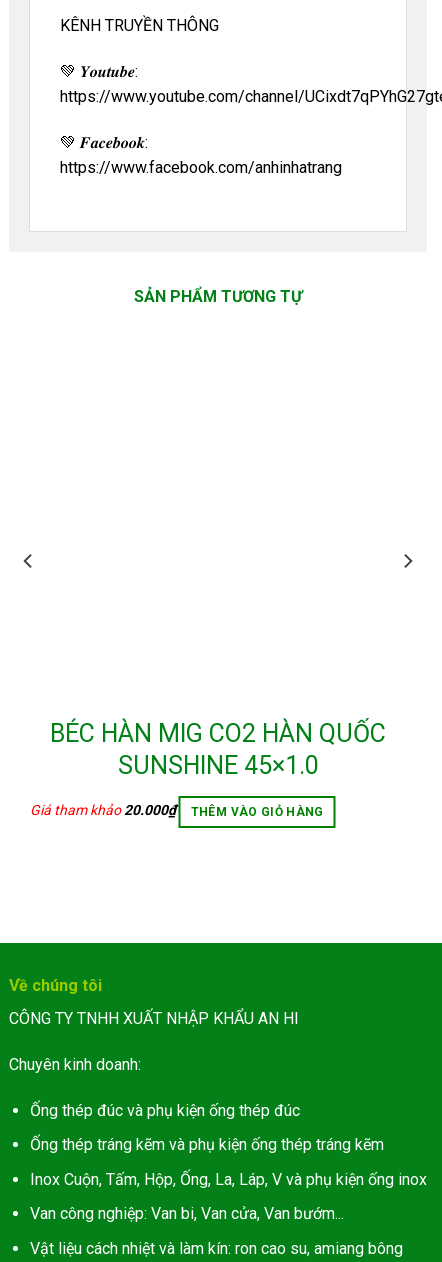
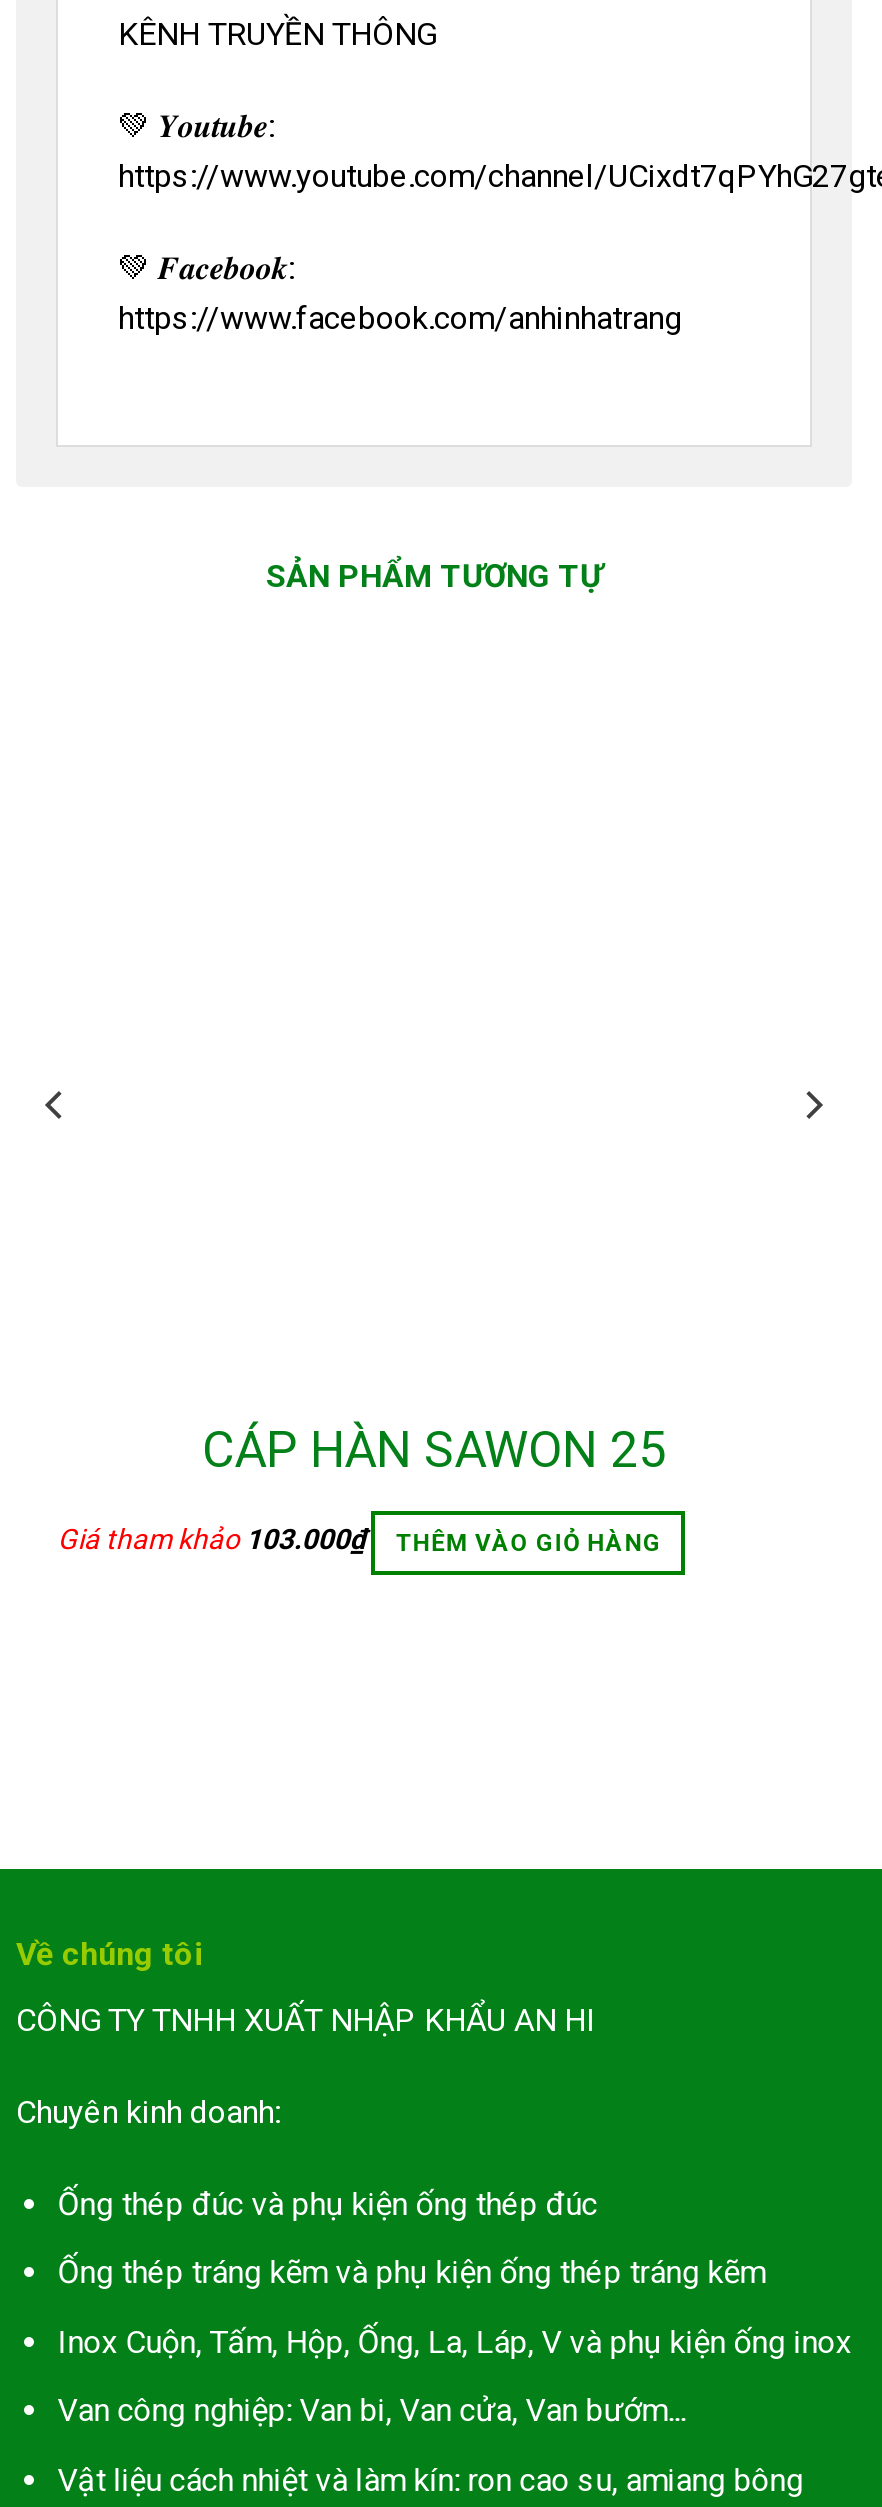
[50,719,386,780] BÉC HÀN MIG CO2 HÀN QUỐC | SUNSHINE 45×1.0 -> [202,1421,666,1479] CÁP HÀN SAWON 25
[30,802,324,819] Giá tham khảo 20.000₫ THÊM VÀO GIỎ HÀNG -> [57,1523,662,1558] Giá tham khảo 103.000₫ THÊM VÀO GIỎ HÀNG
moved [191,805,324,819] -> [395,1530,662,1558]: THÊM VÀO GIỎ HÀNG

